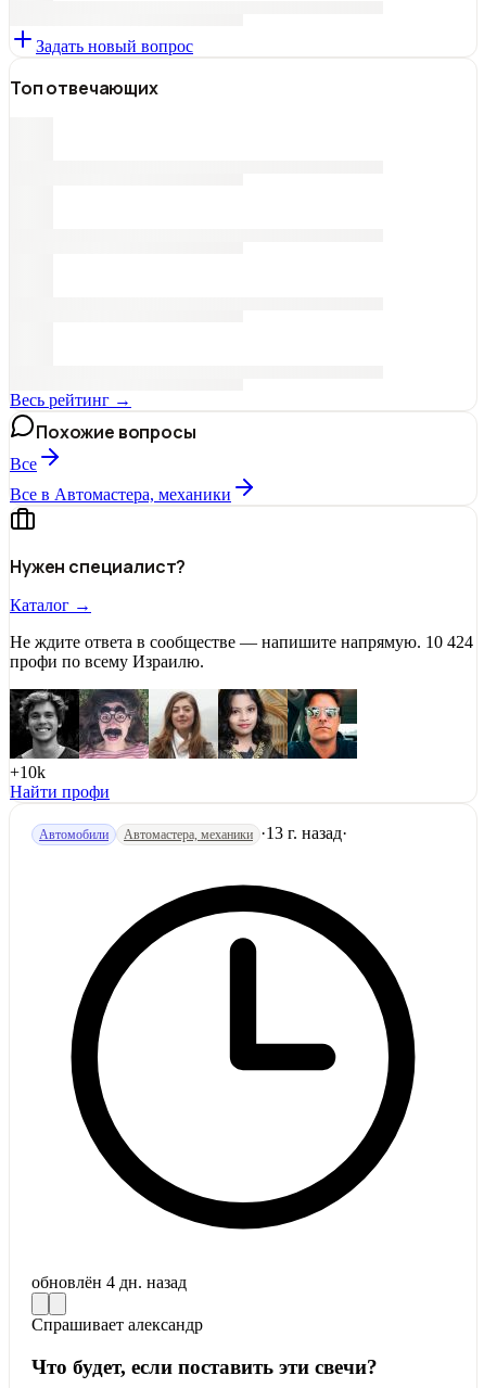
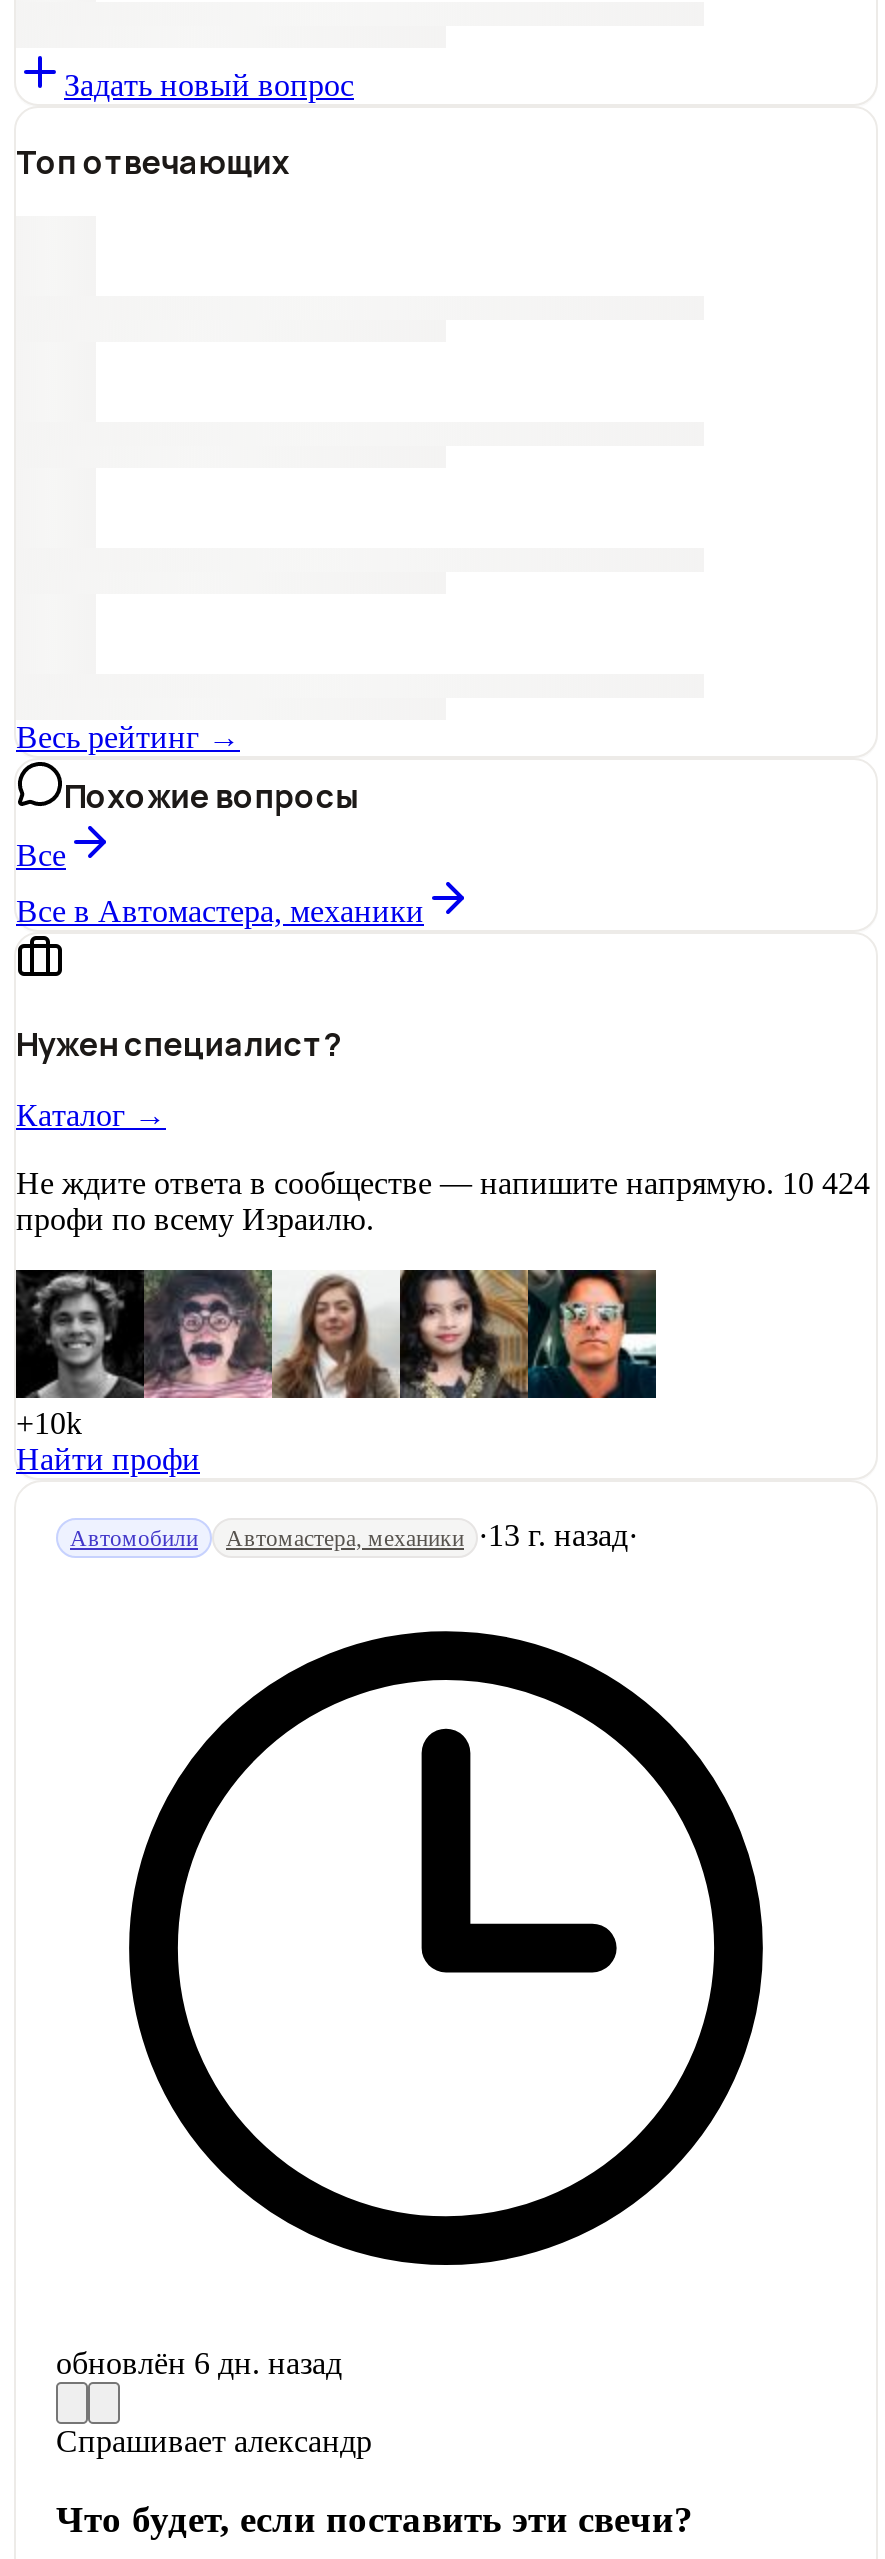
[31,1273,187,1291] обновлён 4 дн. назад -> [56,2346,342,2380] обновлён 6 дн. назад

